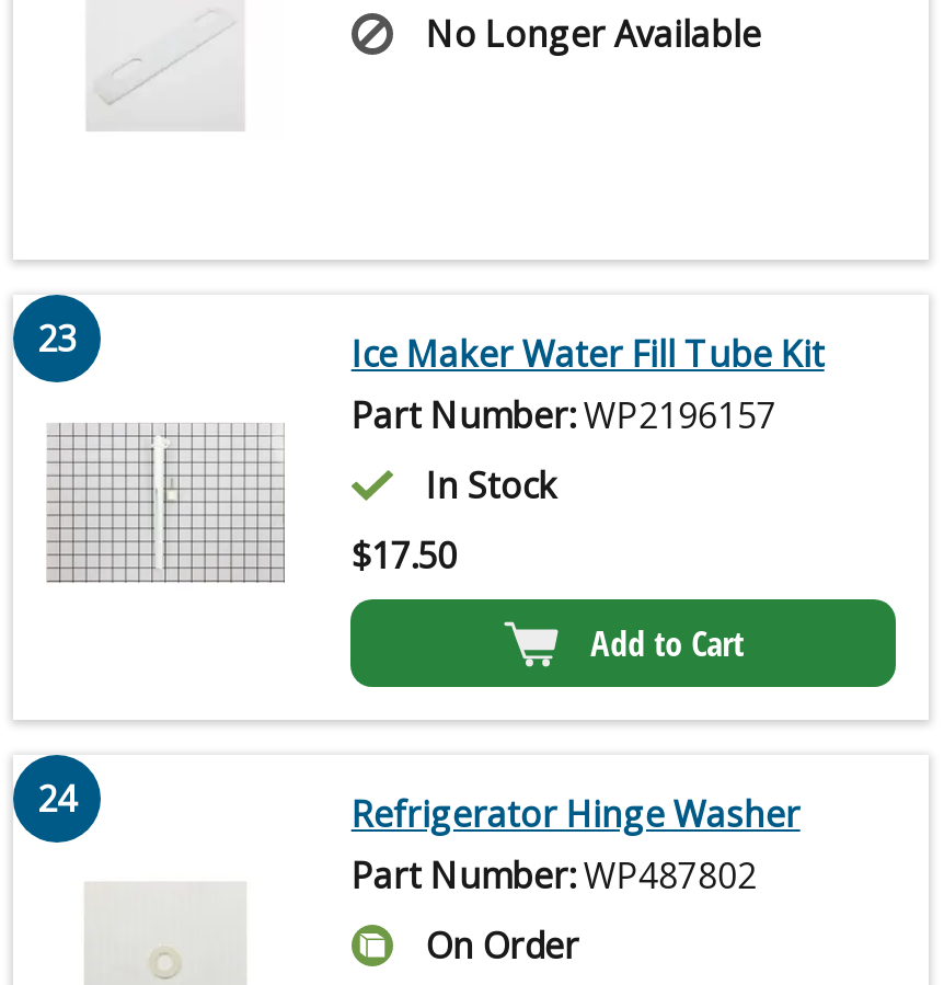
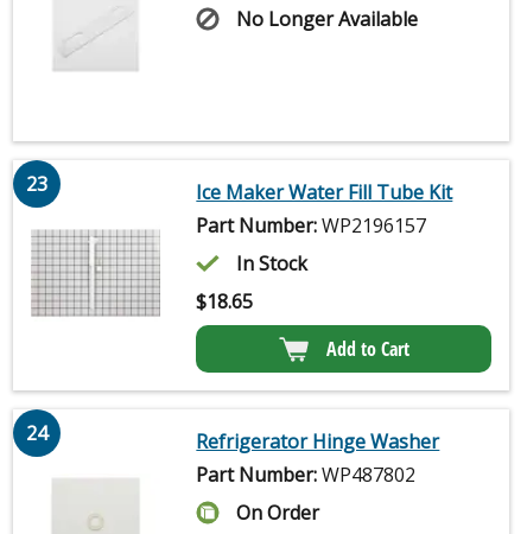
[351,532,456,580] $17.50 -> [196,289,253,315] $18.65

